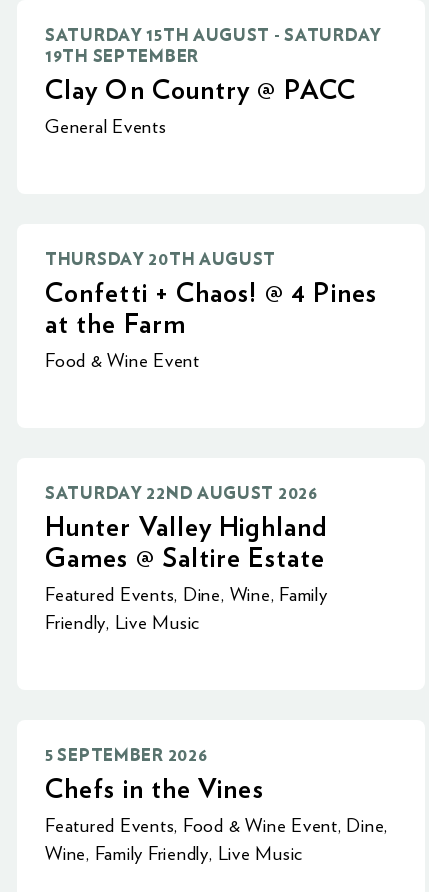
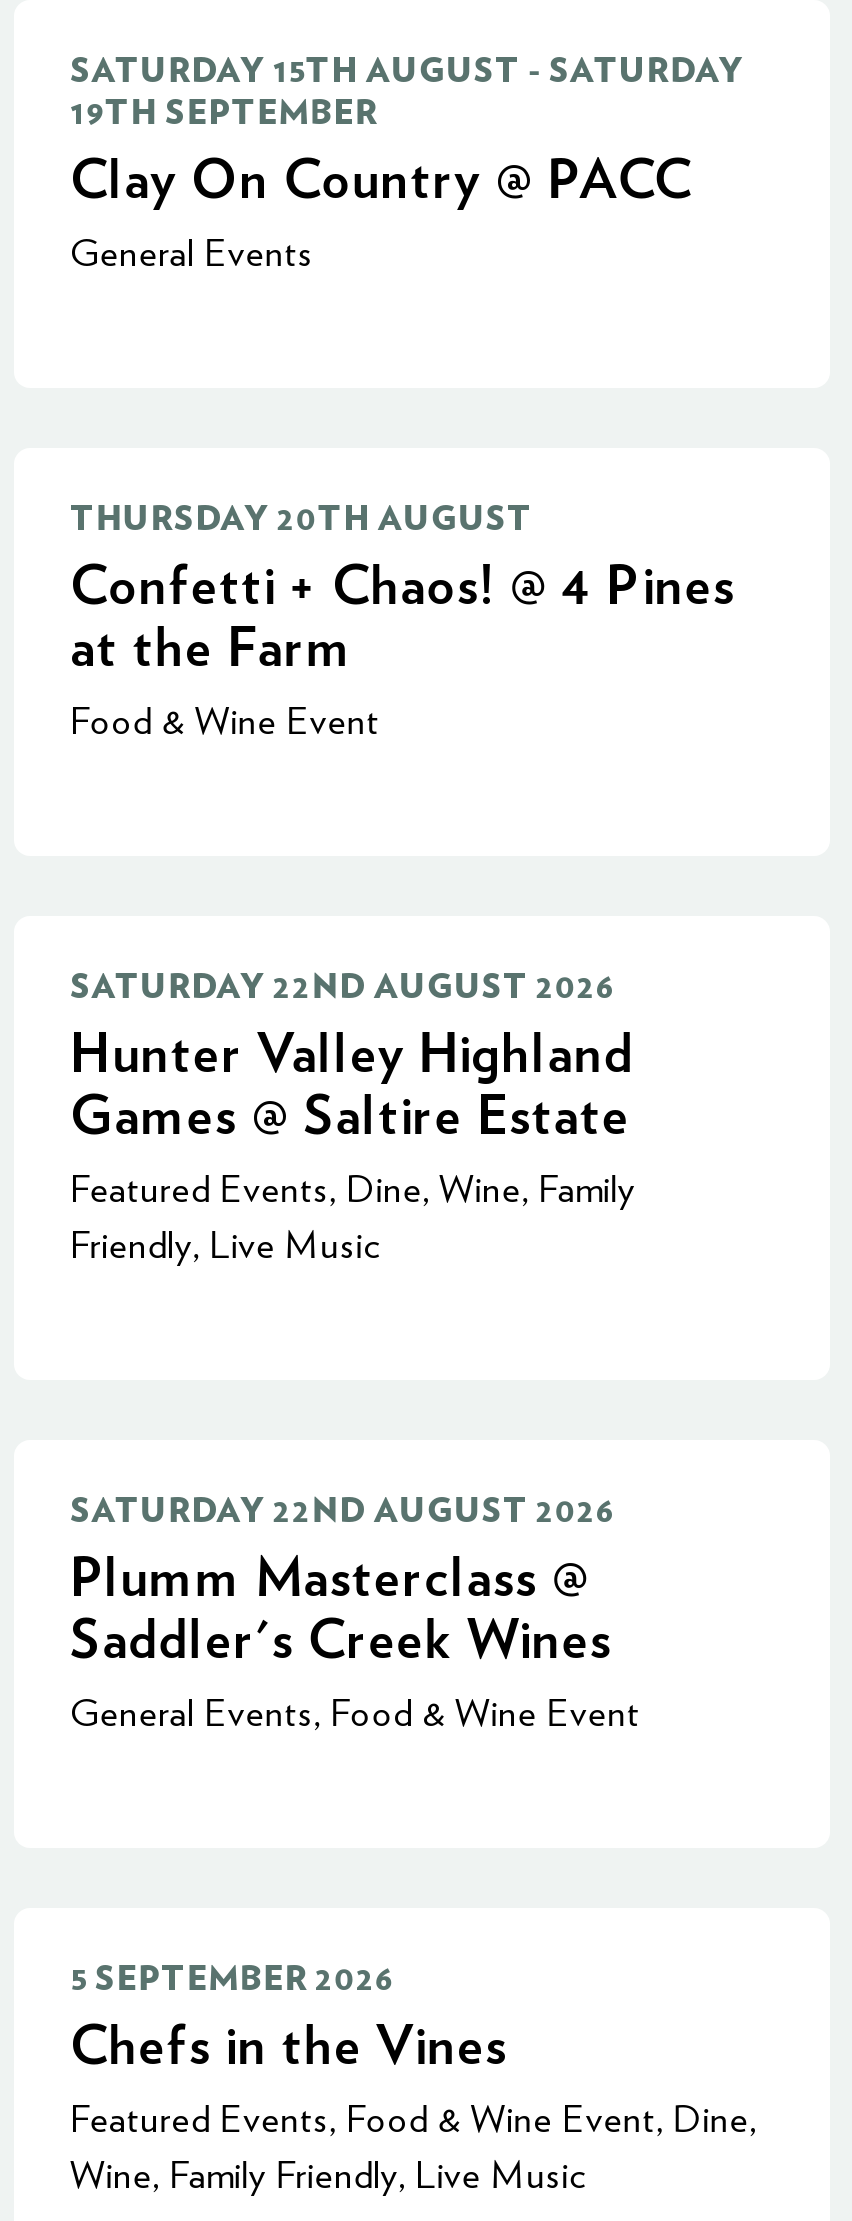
none -> [70,1494,640,1734] SATURDAY 22ND AUGUST 2026 | Plumm Masterclass @ | Saddler's Creek Wines | General Events, Food & Wine Event

